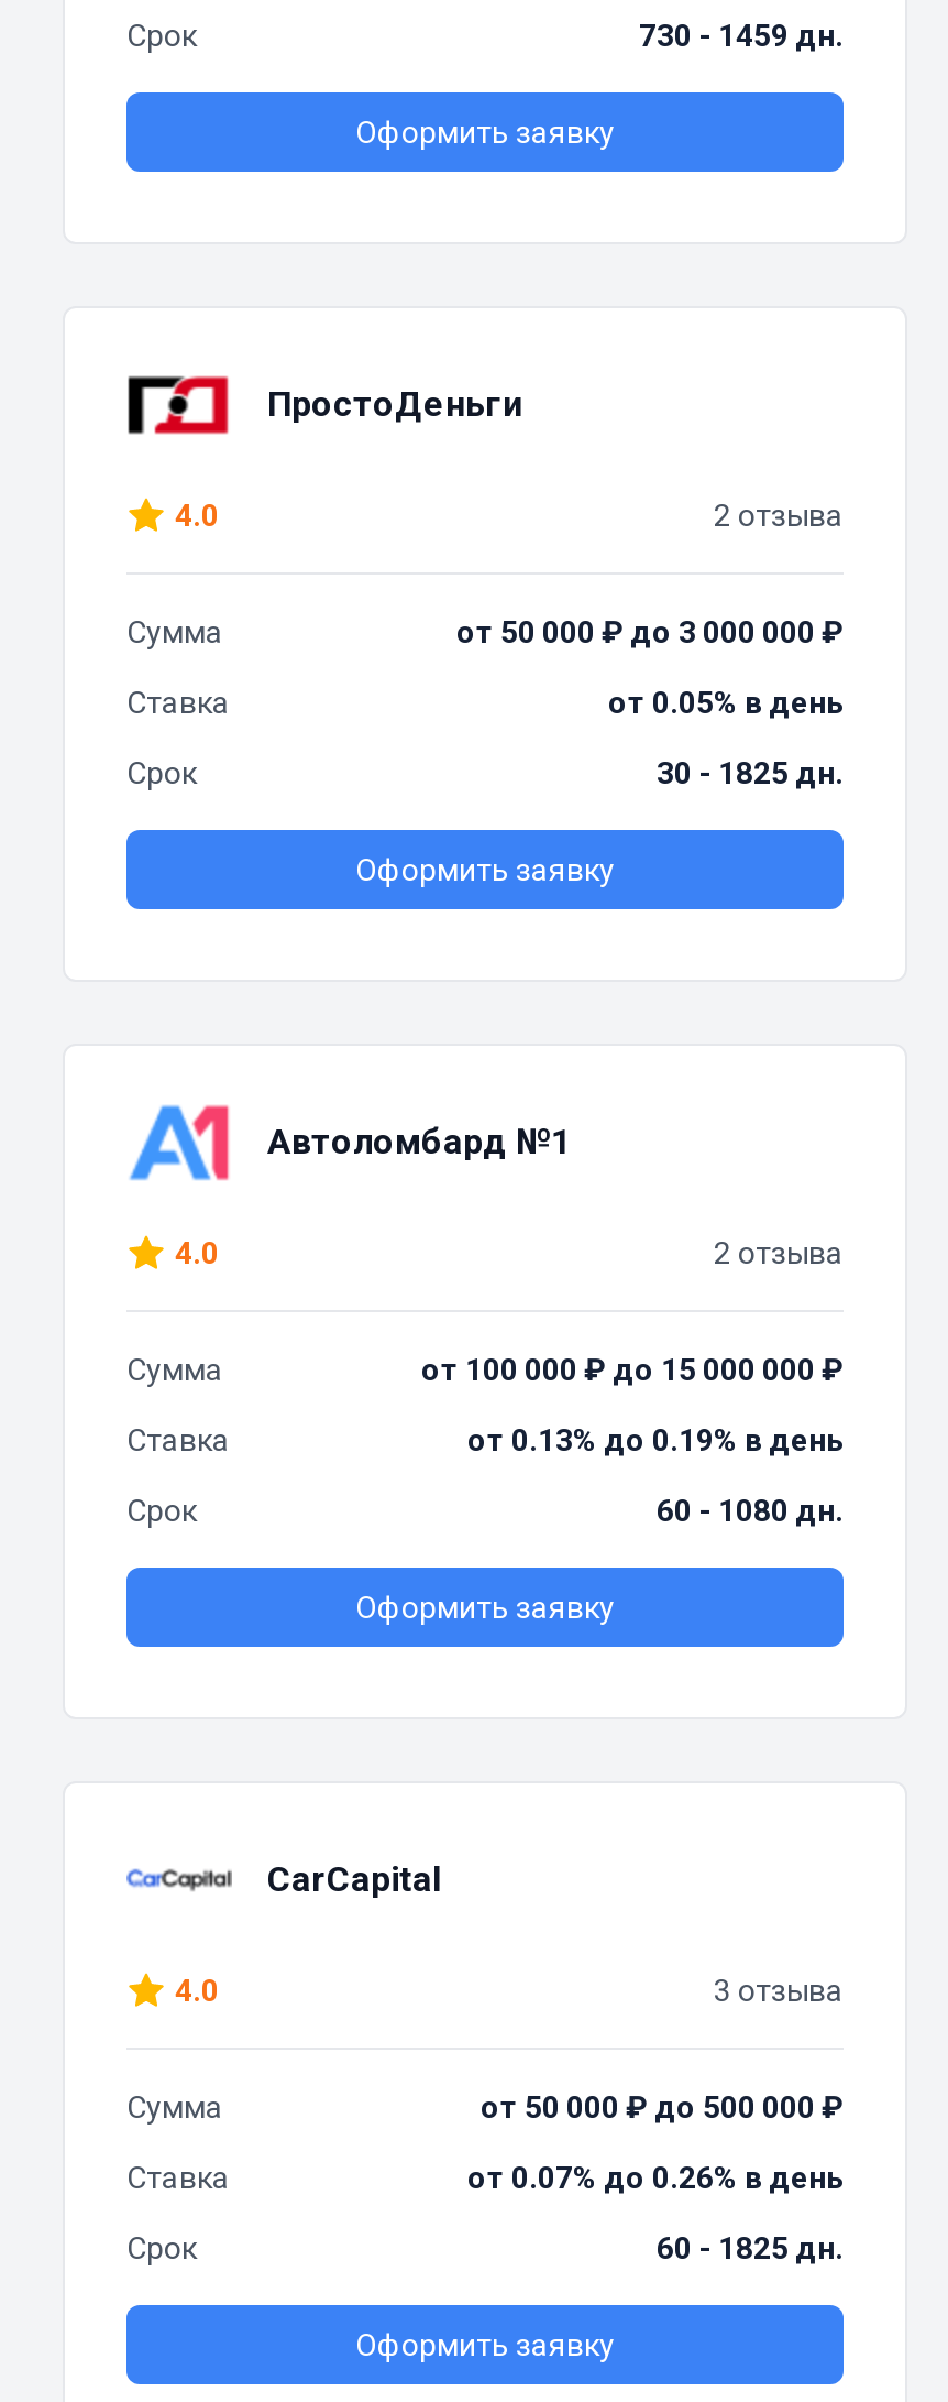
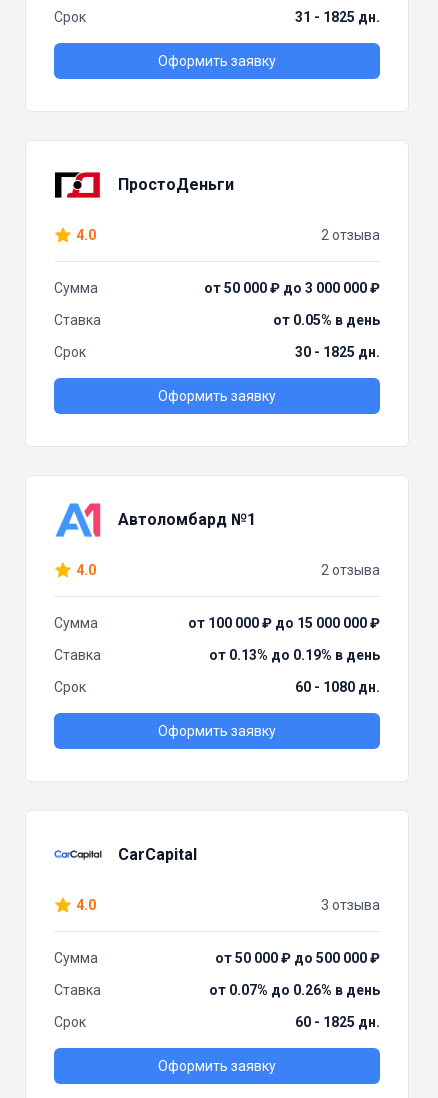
[639,18,844,53] 730 - 1459 дн. -> [295,9,380,25] 31 - 1825 дн.

